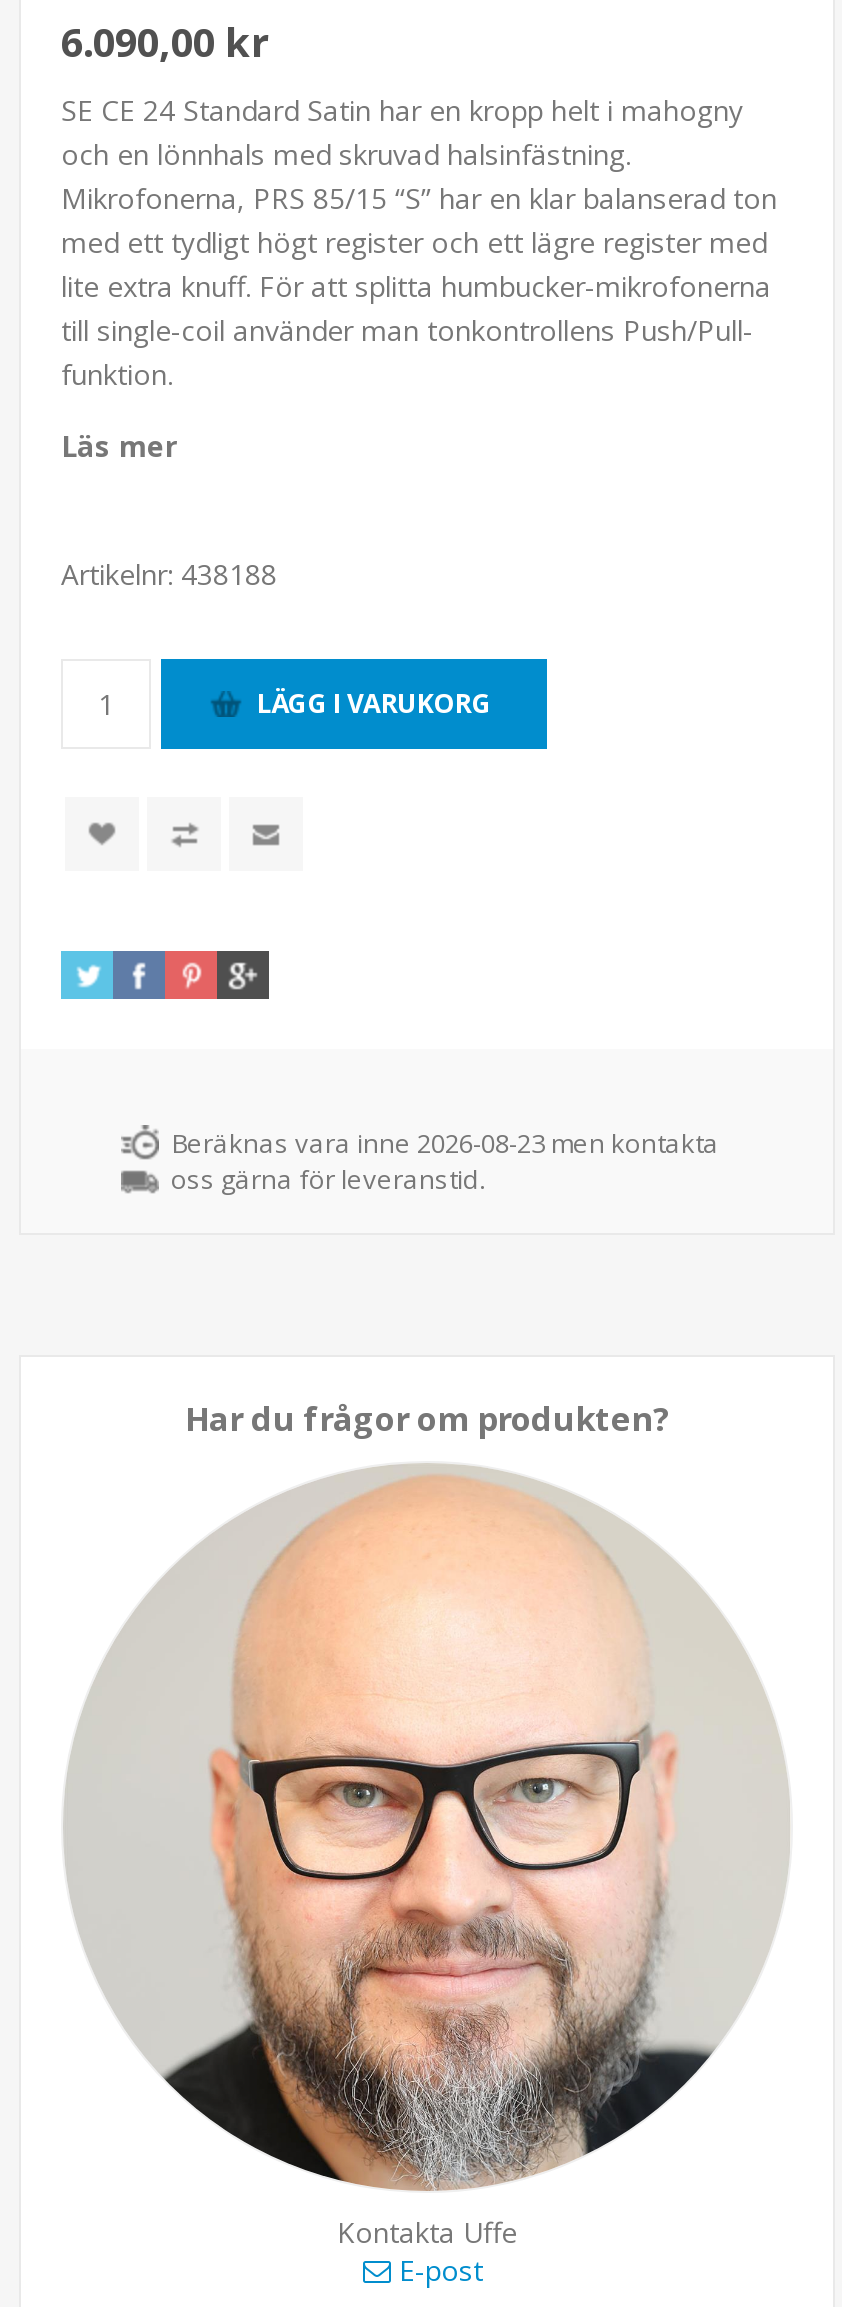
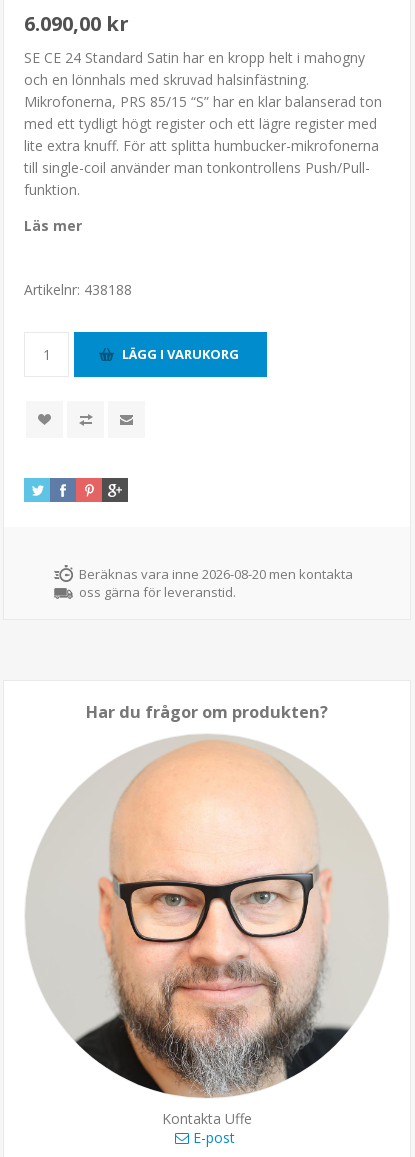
[171,1125,719,1161] Beräknas vara inne 2026-08-23 men kontakta -> [79,565,353,583] Beräknas vara inne 2026-08-20 men kontakta

